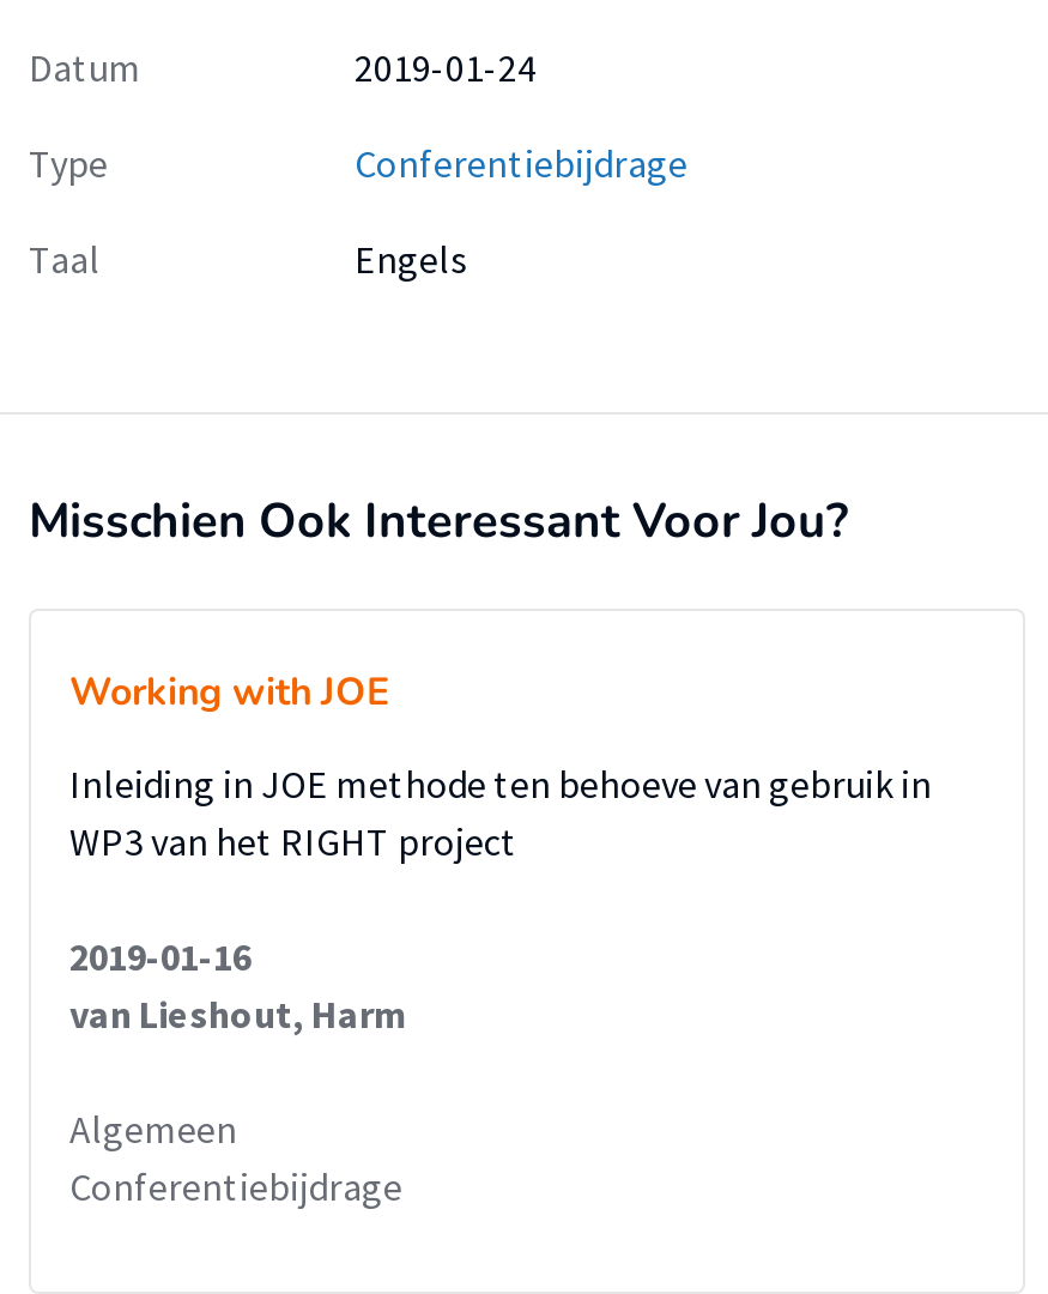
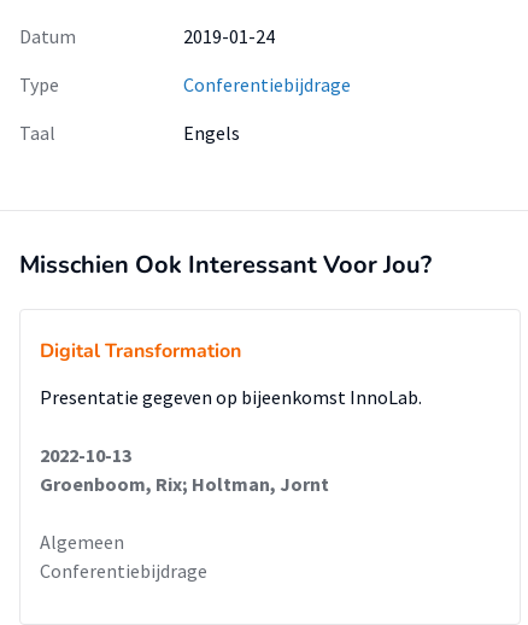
[69,665,390,718] Working with JOE -> [40,337,241,364] Digital Transformation
[69,759,932,864] Inleiding in JOE methode ten behoeve van gebruik in | WP3 van het RIGHT project -> [40,384,422,409] Presentatie gegeven op bijeenkomst InnoLab.
[69,931,407,1037] 2019-01-16 | van Lieshout, Harm -> [40,442,329,495] 2022-10-13 | Groenboom, Rix; Holtman, Jornt

